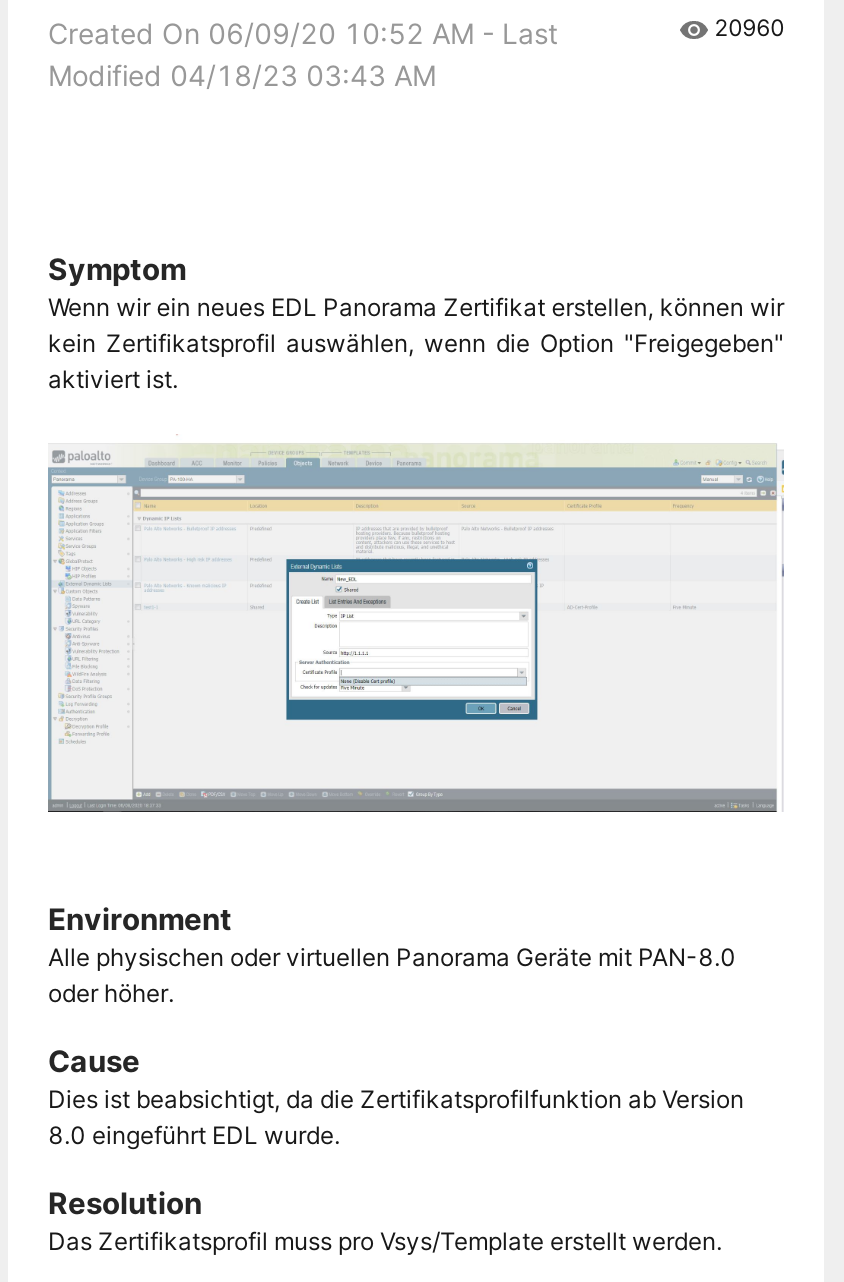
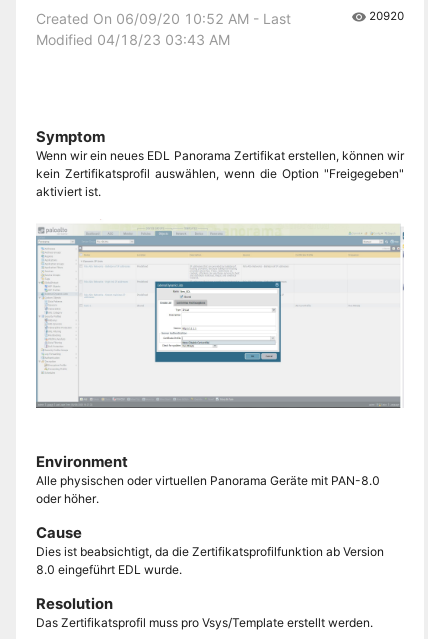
[714,14,784,42] 20960 -> [369,9,404,23] 20920

